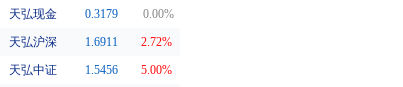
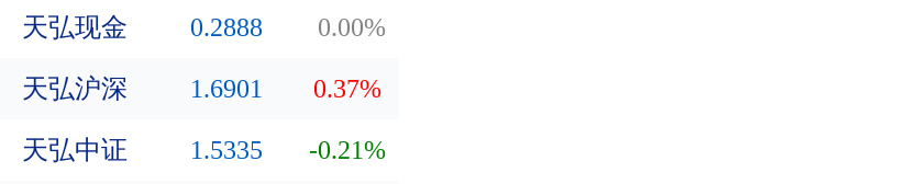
[85,7,174,21] 0.3179 0.00% -> [190,12,386,43] 0.2888 0.00%
[85,35,118,49] 1.6911 -> [190,73,263,104] 1.6901
[141,35,172,49] 2.72% -> [313,73,381,104] 0.37%
[85,63,118,77] 1.5456 -> [190,135,263,165] 1.5335
[141,63,172,77] 5.00% -> [309,135,386,165] -0.21%

